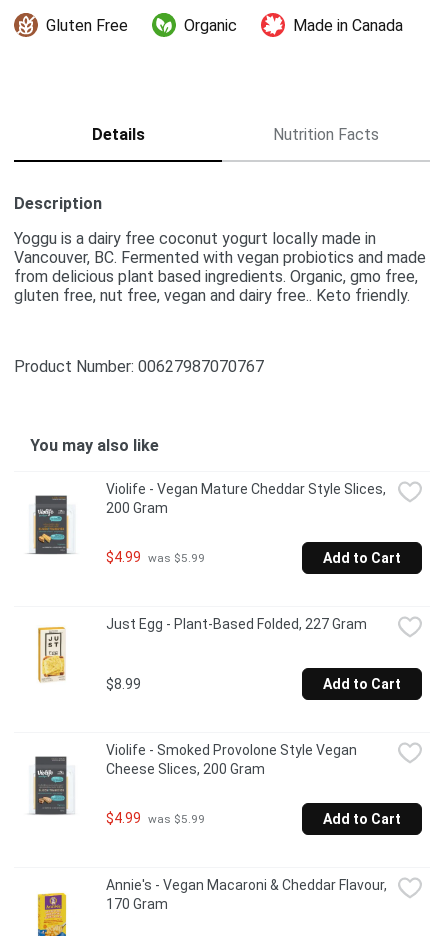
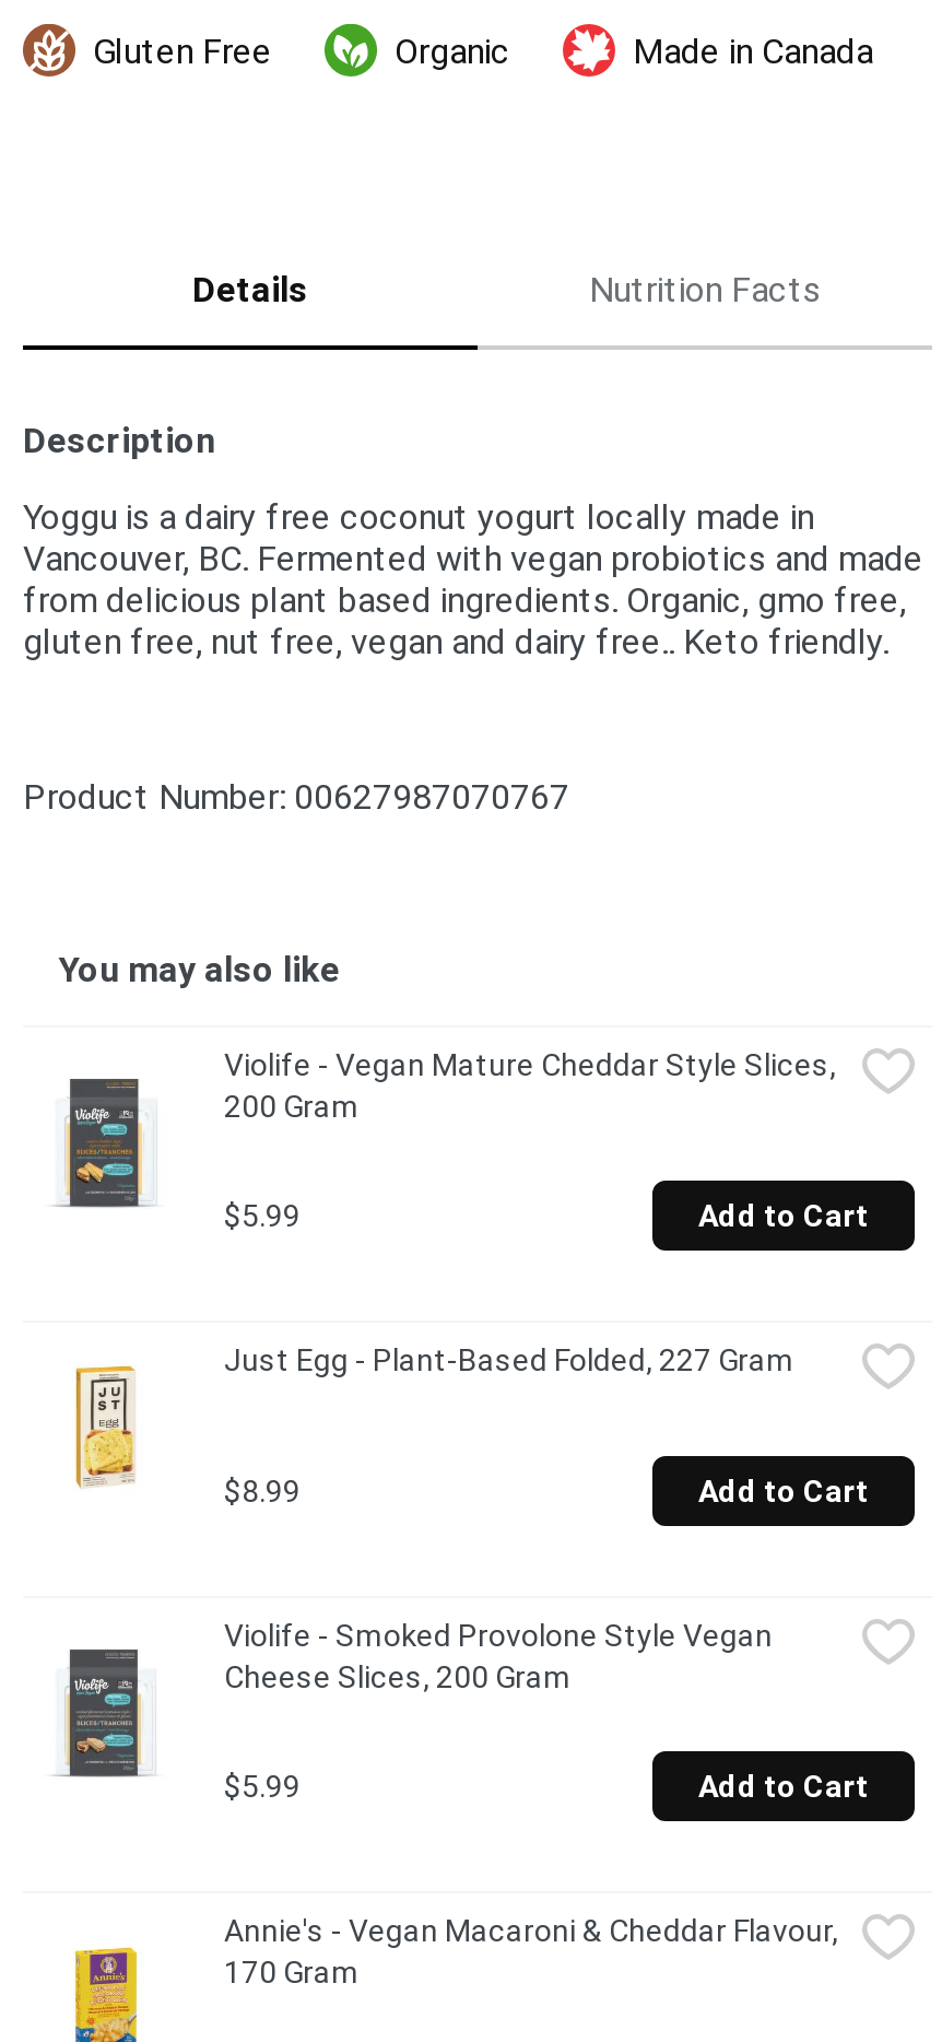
[106,549,205,565] $4.99 was $5.99 -> [224,1197,301,1232] $5.99
[106,810,205,826] $4.99 was $5.99 -> [224,1768,301,1803] $5.99

